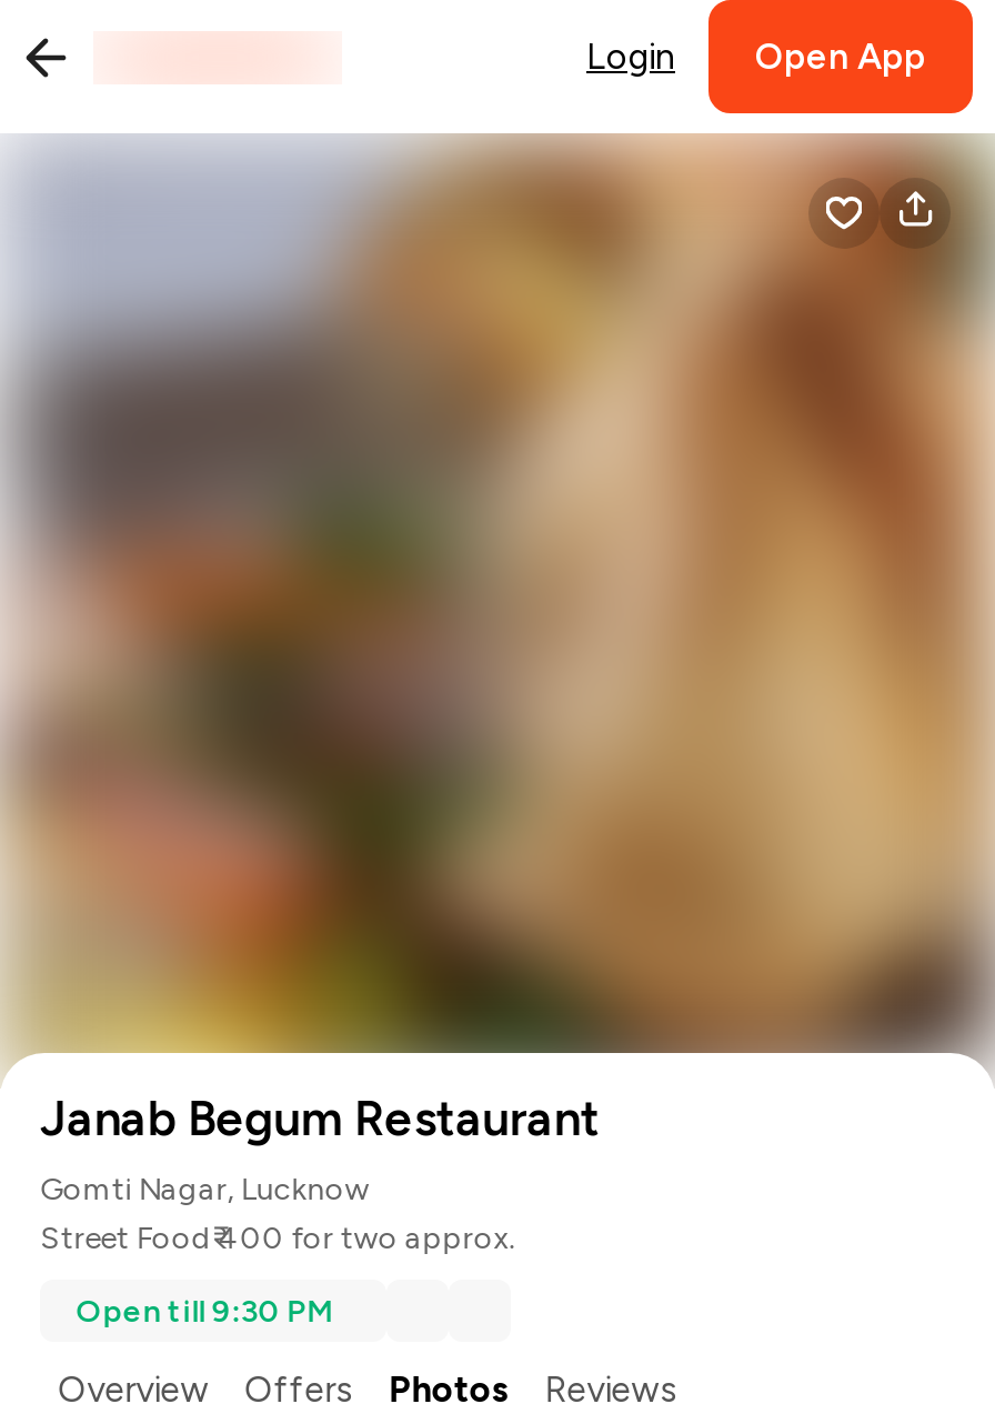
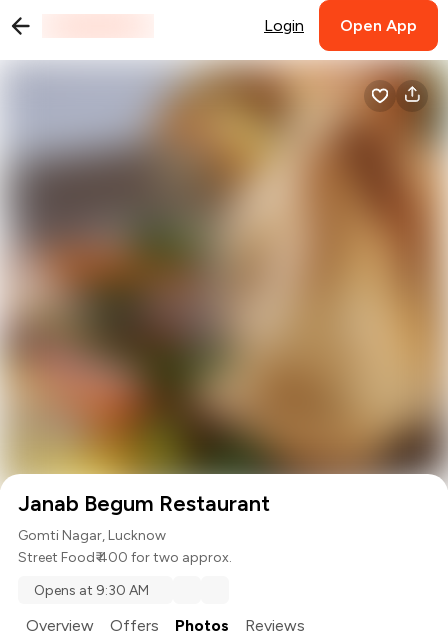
[76,1292,334,1330] Open till 9:30 PM -> [34,582,149,599] Opens at 9:30 AM

